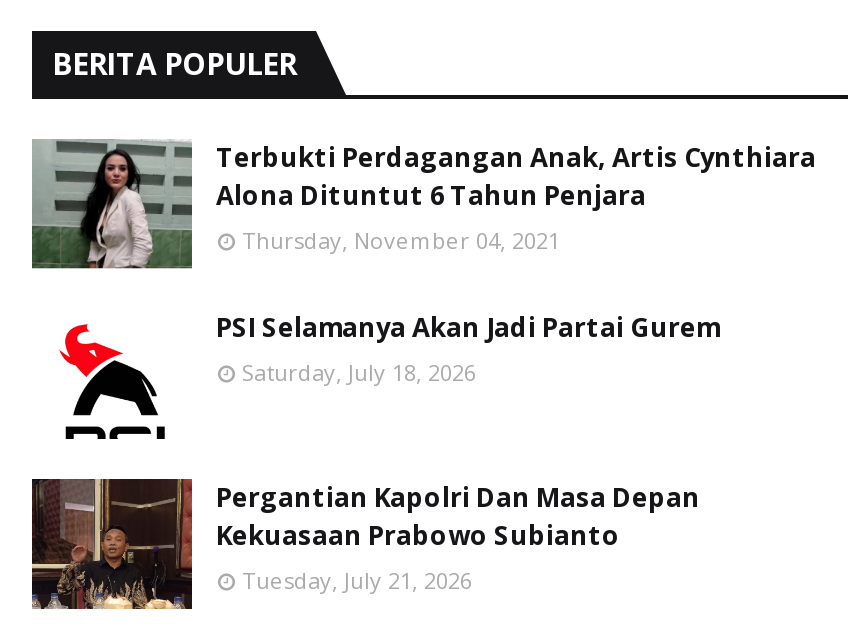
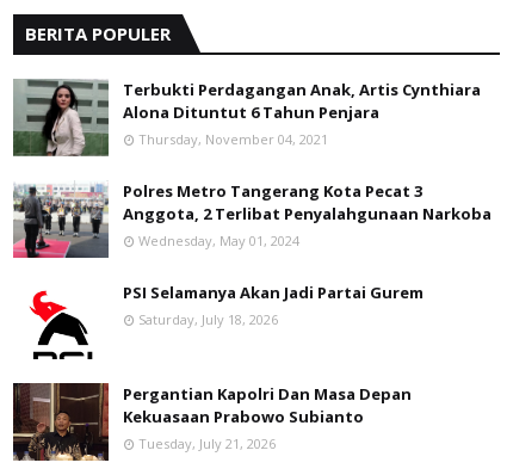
none -> [12,180,491,259] [image] | Polres Metro Tangerang Kota Pecat 3 | Anggota, 2 Terlibat Penyalahgunaan Narkoba | Wednesday, May 01, 2024

